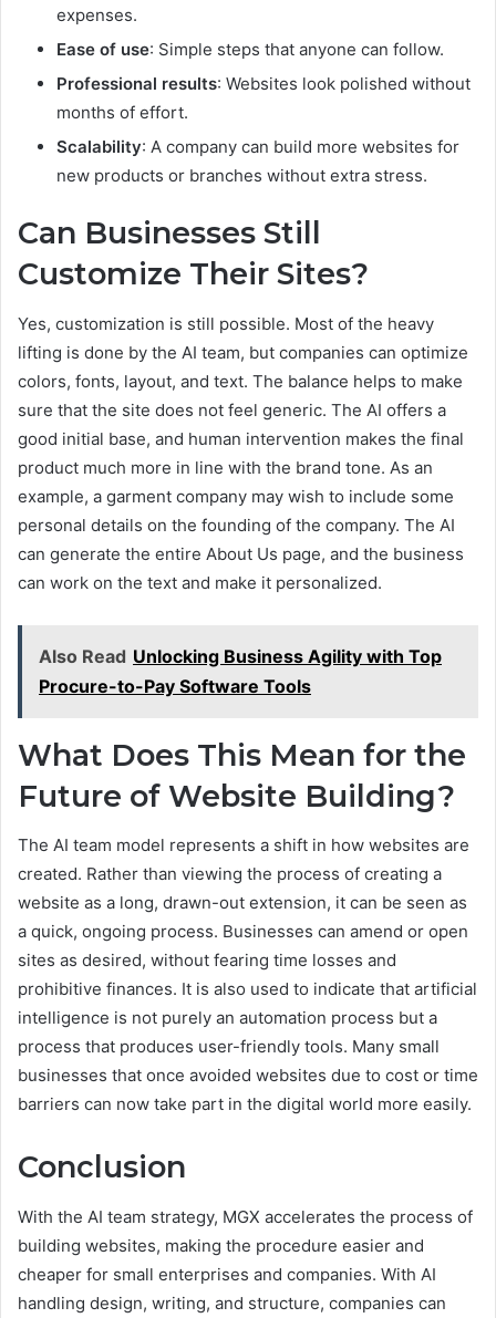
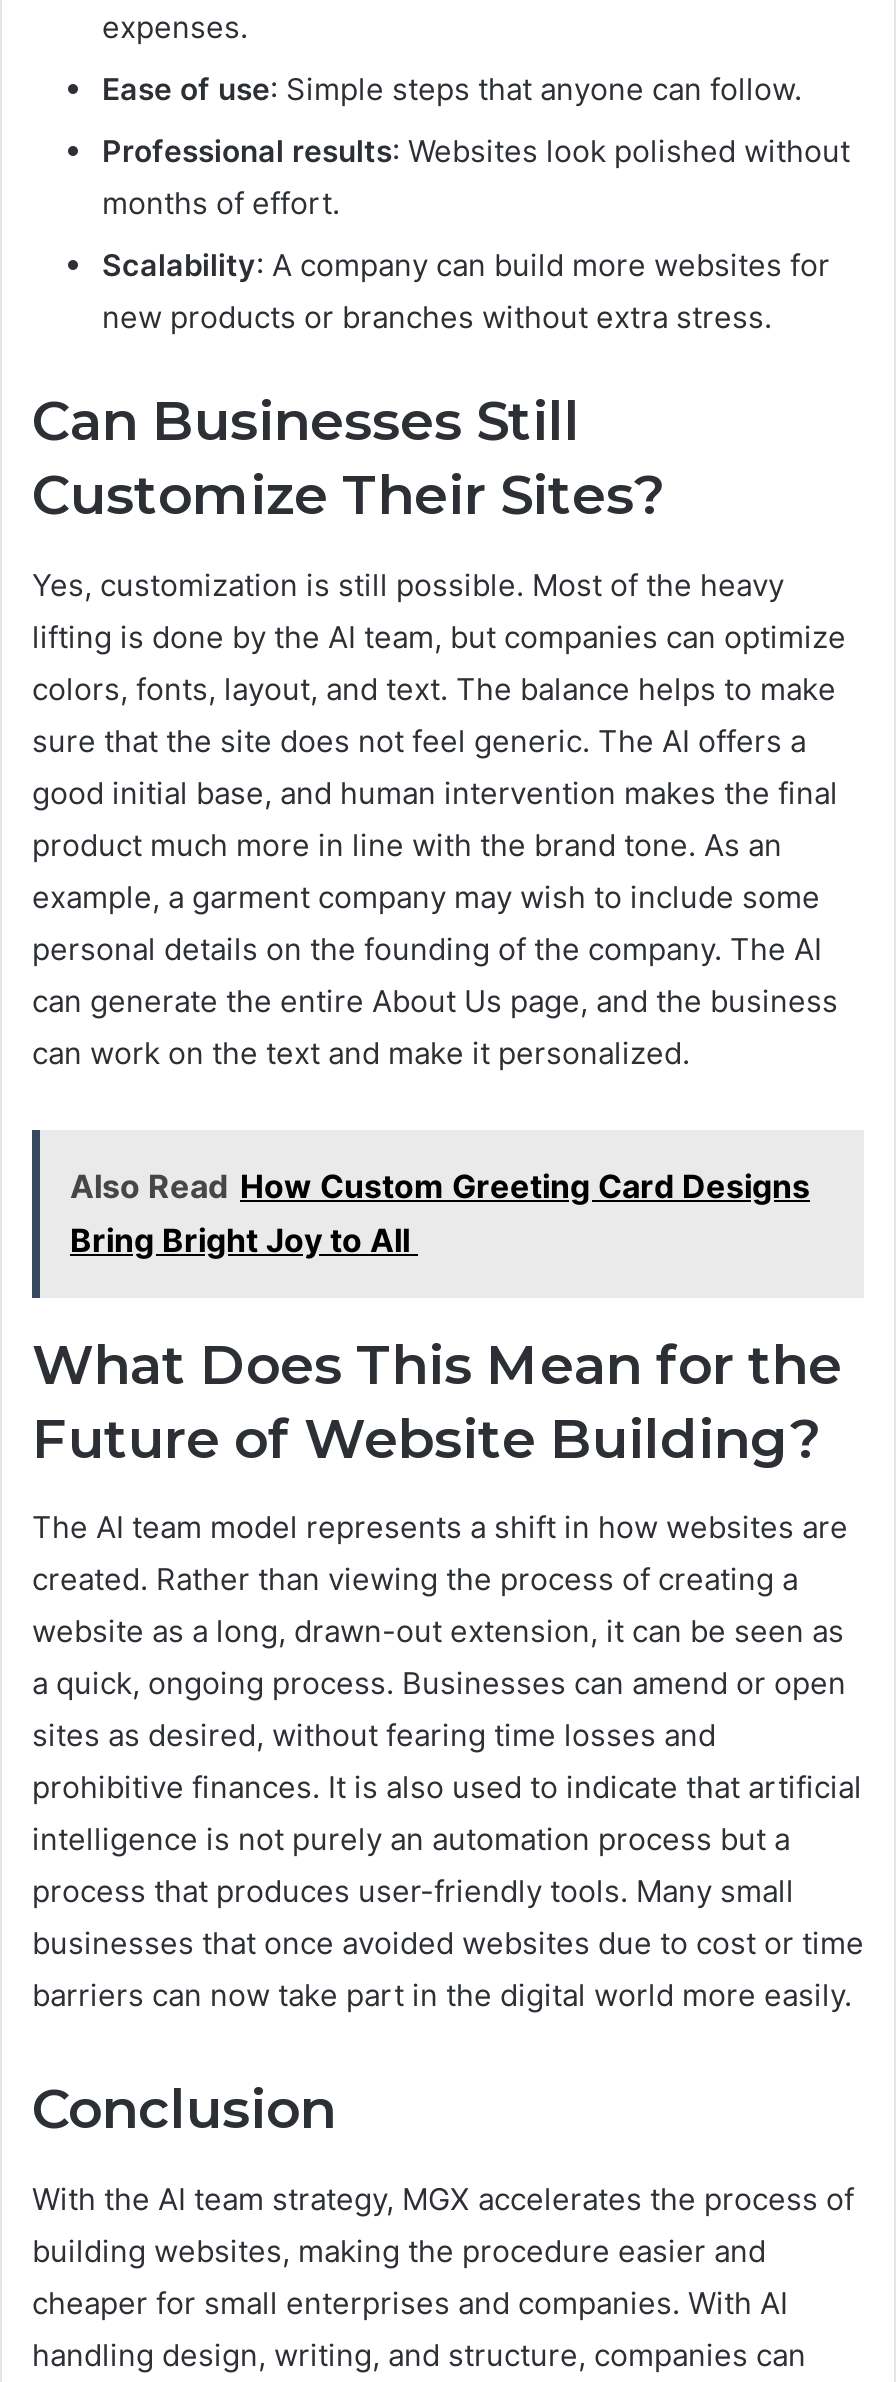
[39,645,442,697] Also Read Unlocking Business Agility with Top | Procure-to-Pay Software Tools -> [70,1165,810,1259] Also Read How Custom Greeting Card Designs | Bring Bright Joy to All

